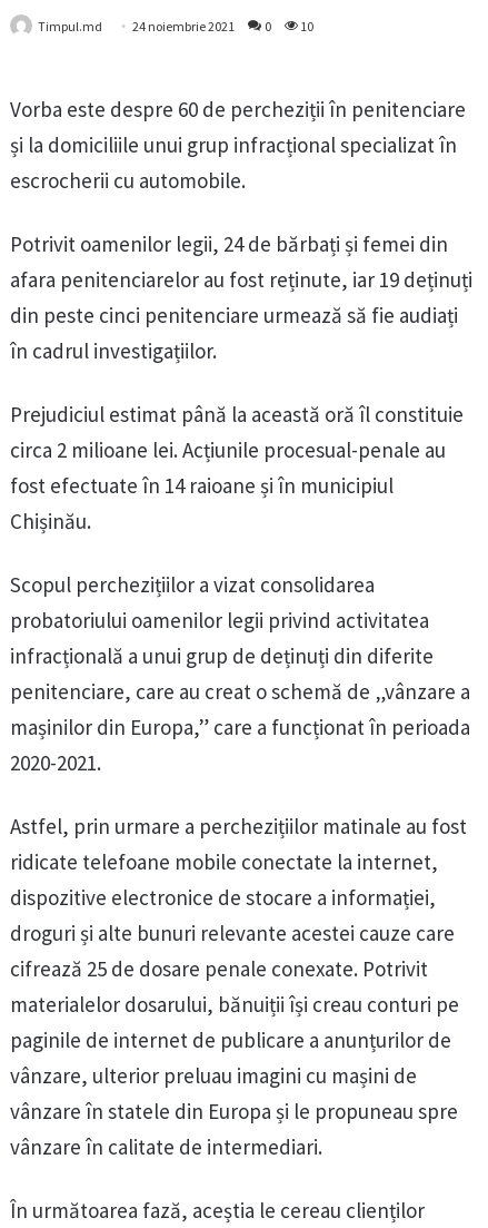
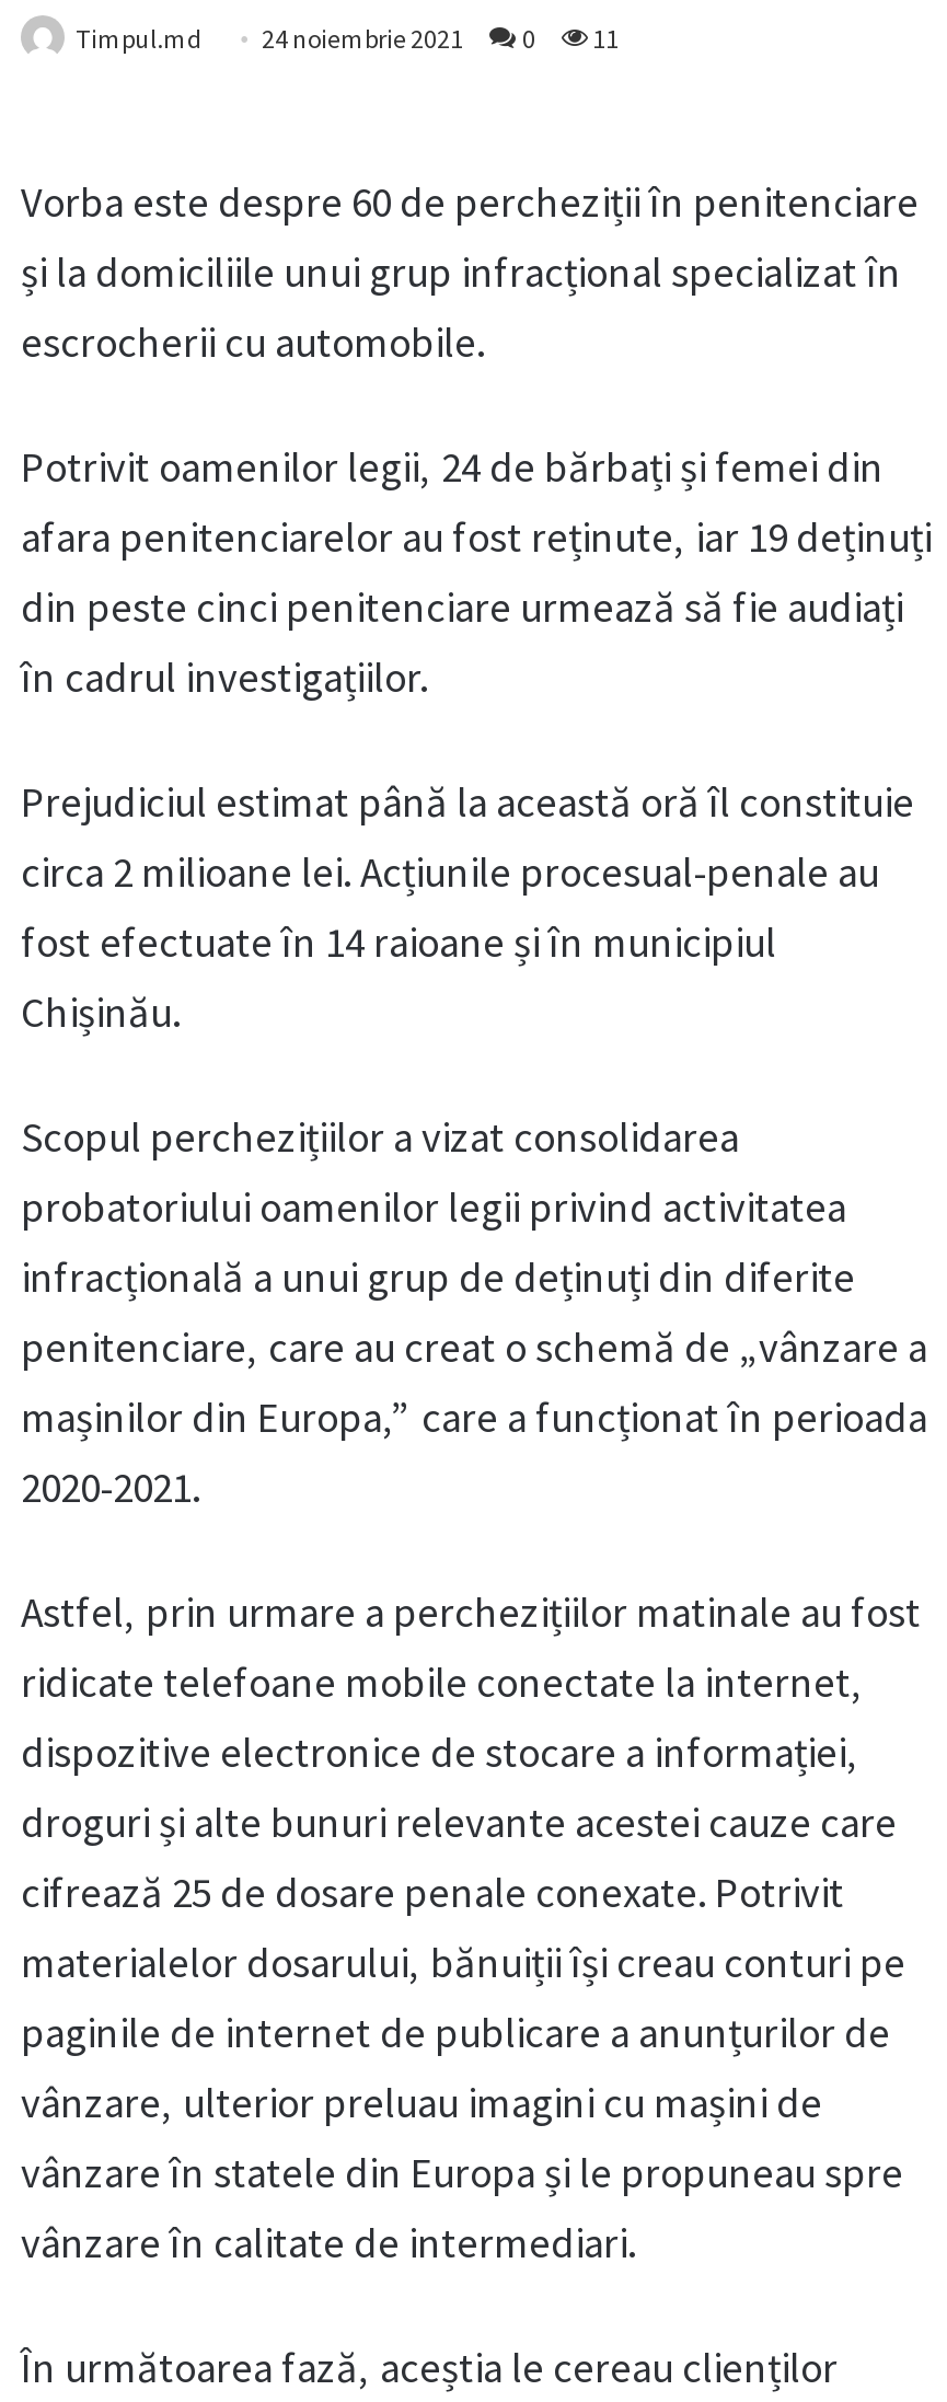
[38,18,313,35] Timpul.md 24 noiembrie 2021 0 10 -> [76,23,619,56] Timpul.md 24 noiembrie 2021 0 11

